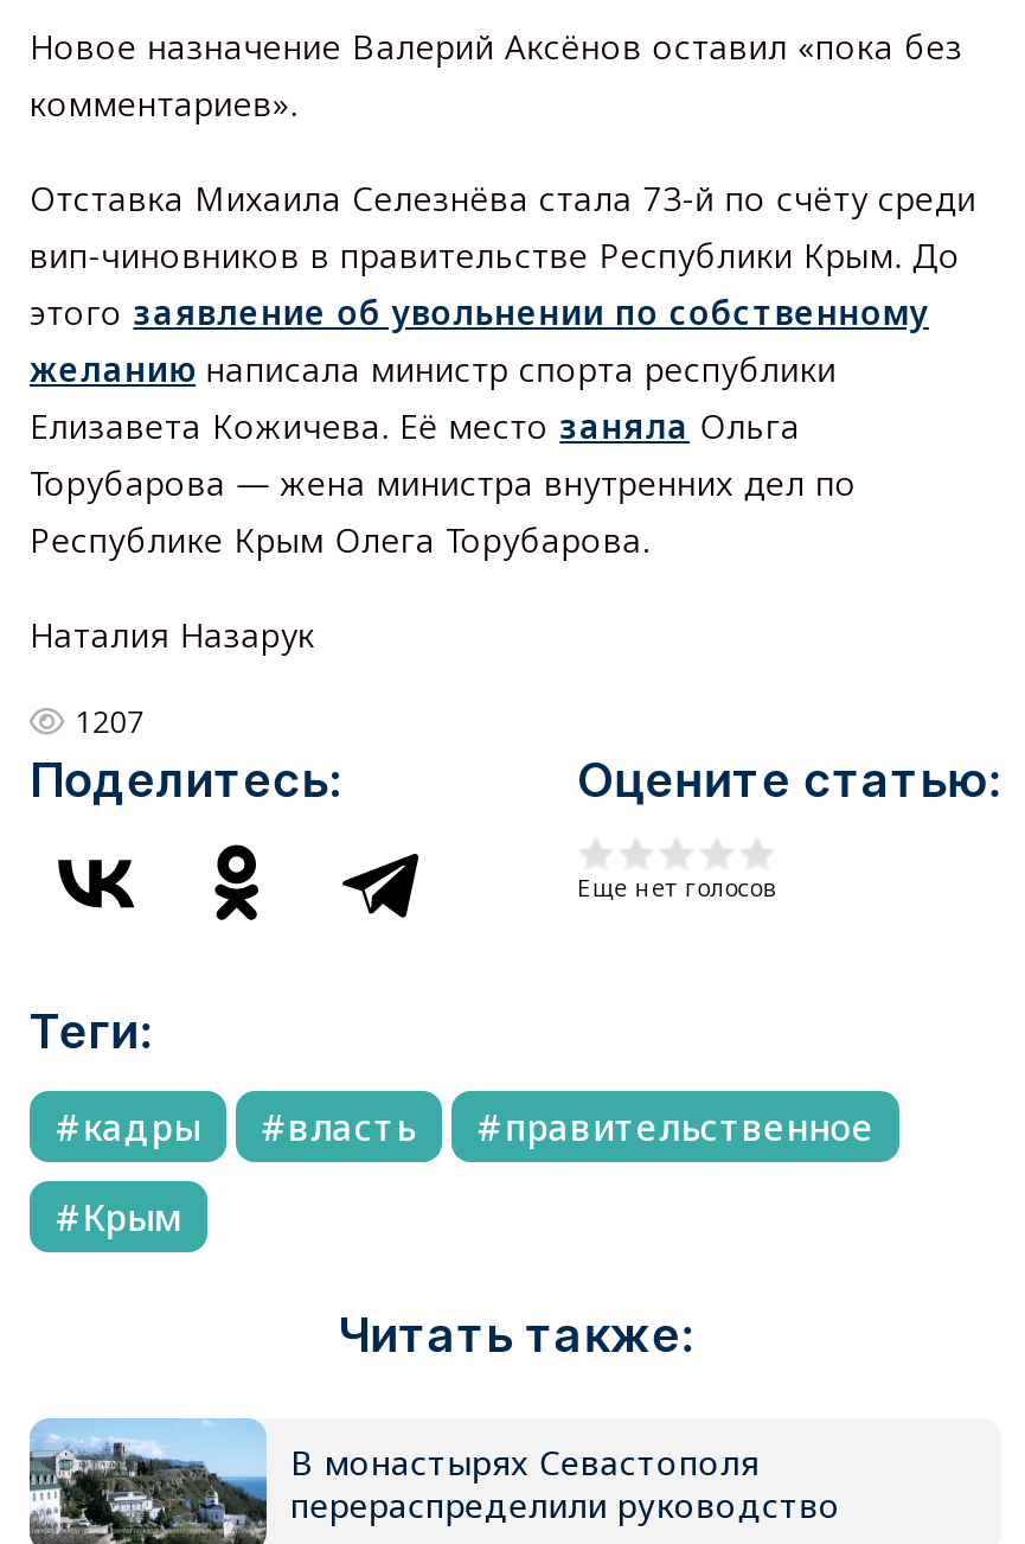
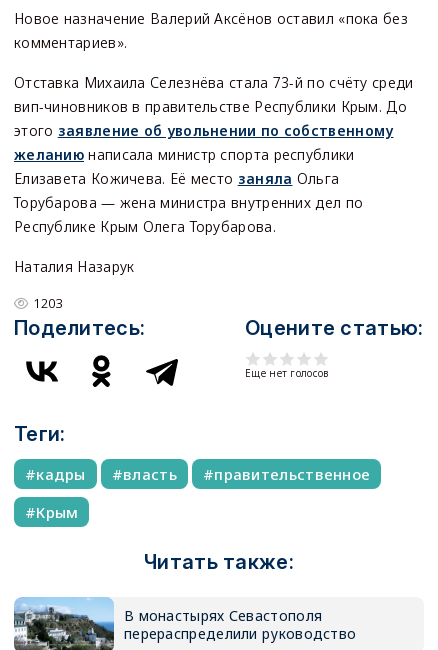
[75,699,145,742] 1207 -> [33,294,62,312] 1203

